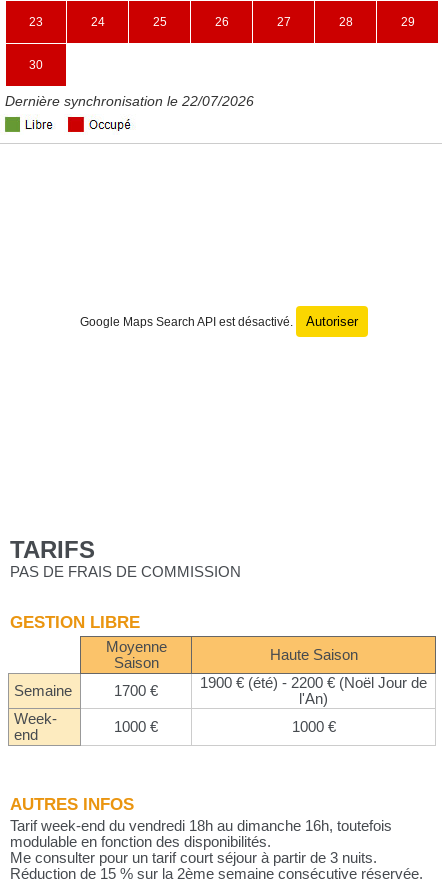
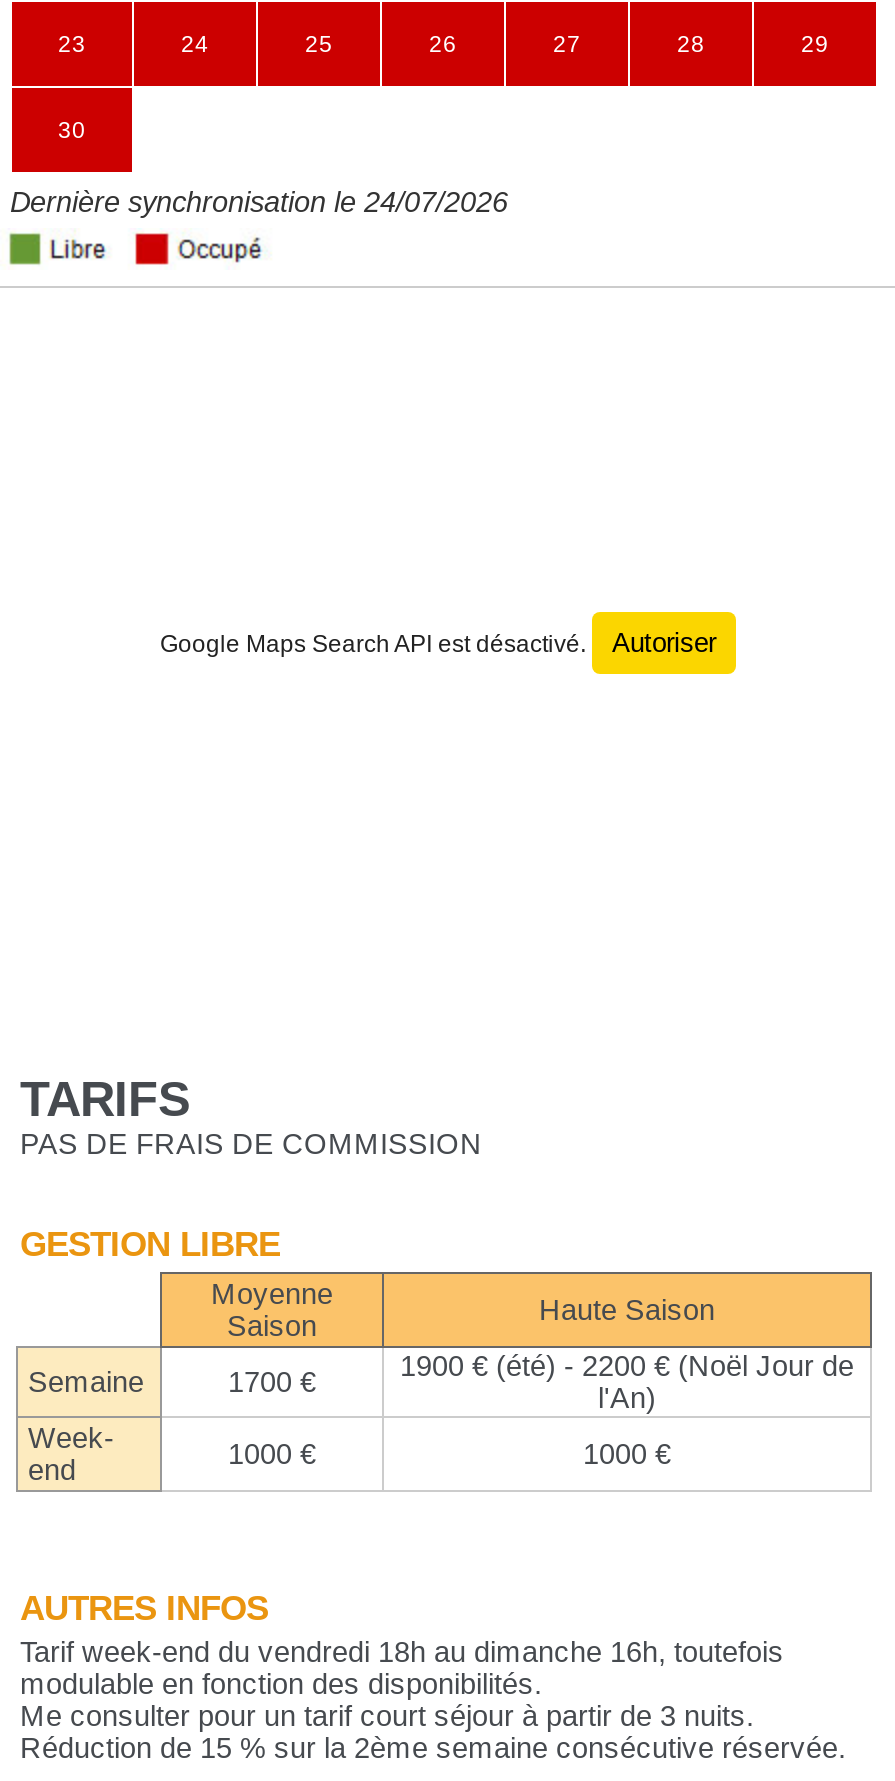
[5,93,254,109] Dernière synchronisation le 22/07/2026 -> [10,186,508,218] Dernière synchronisation le 24/07/2026

